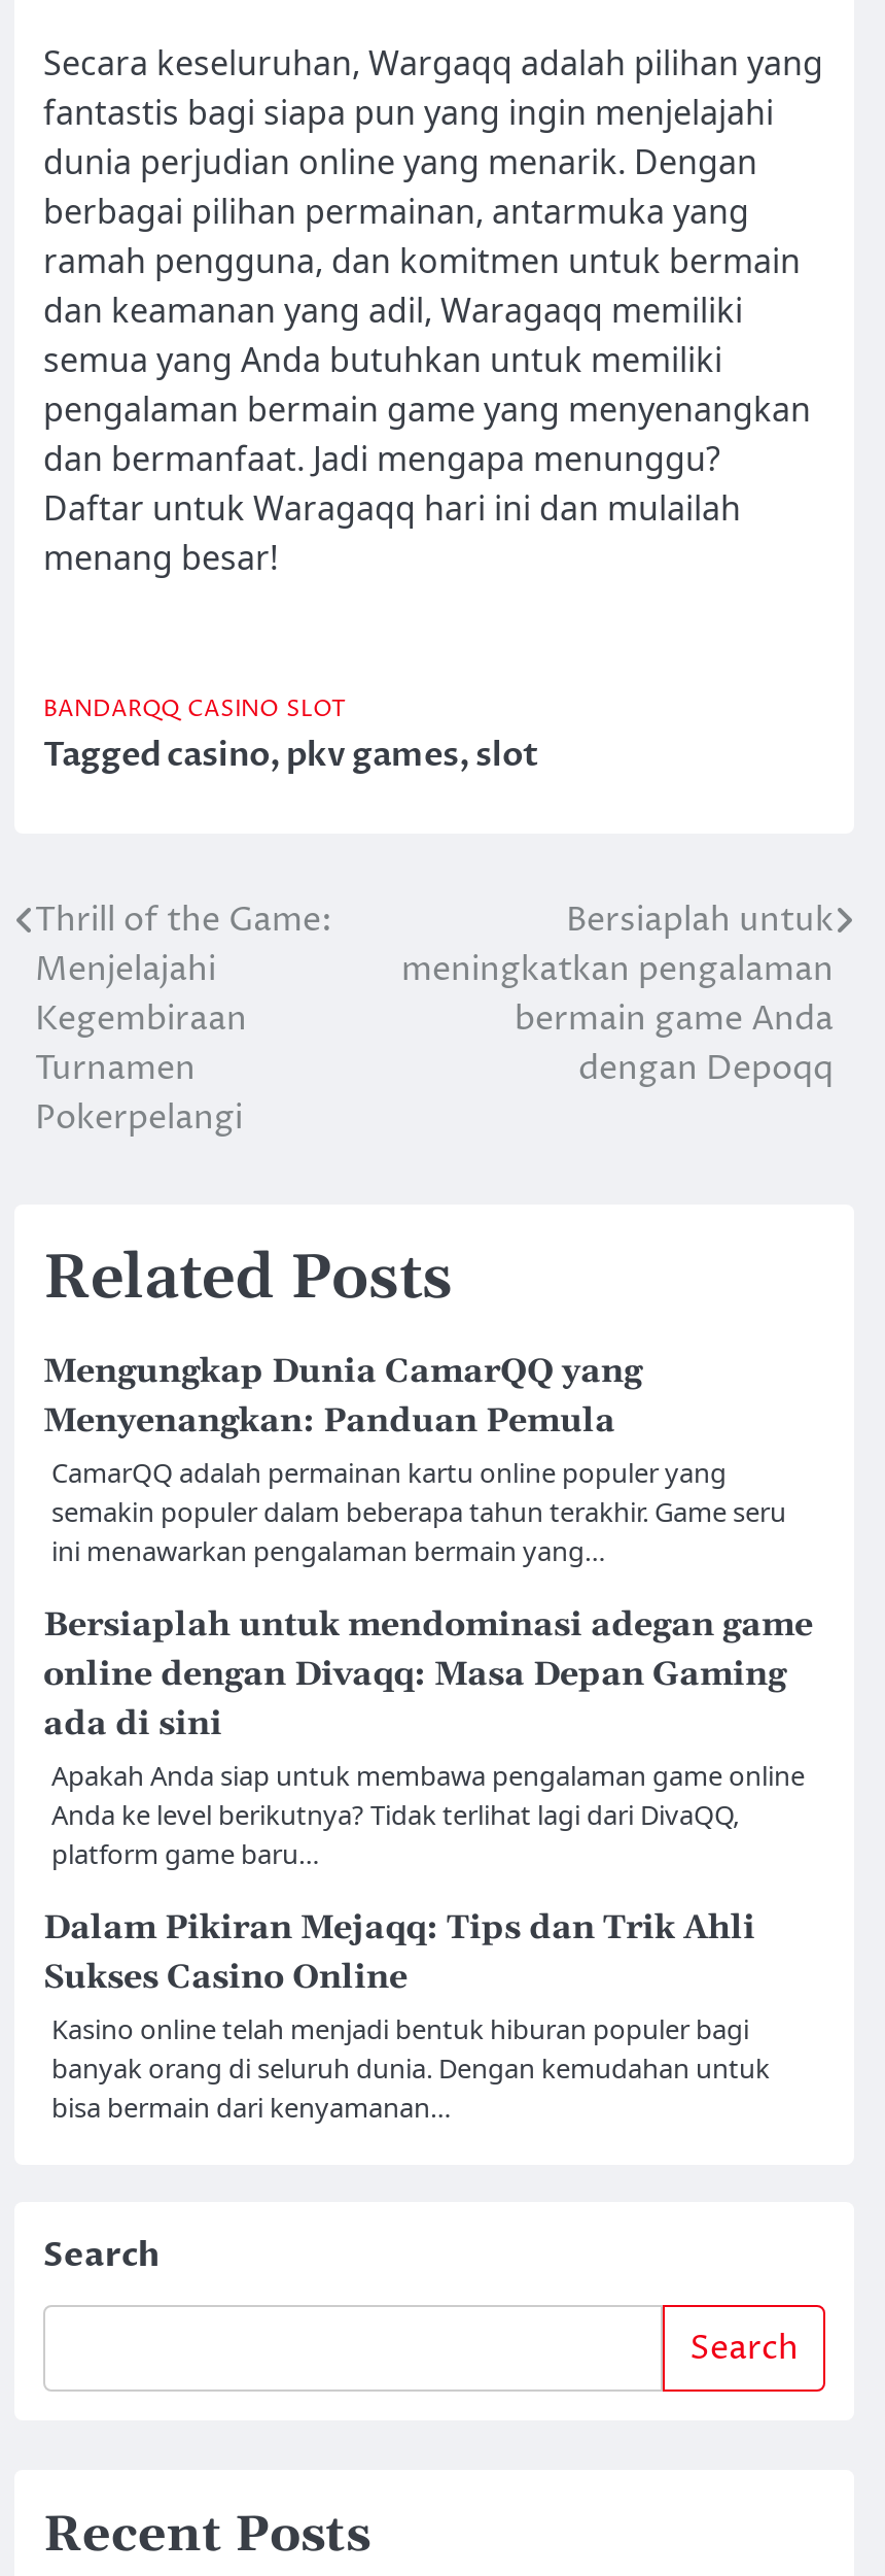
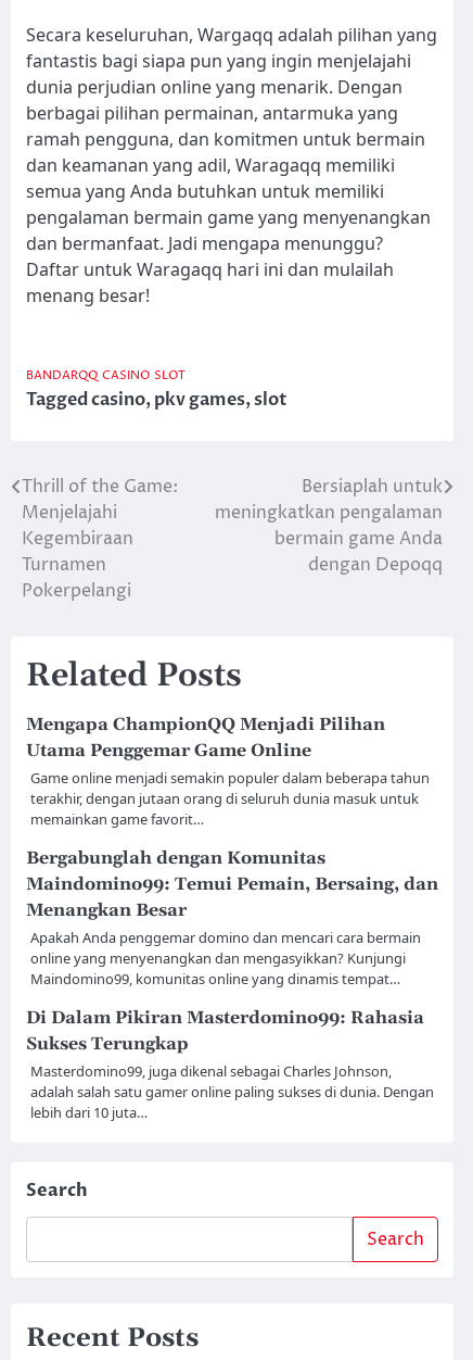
[43,1350,786,1568] Mengungkap Dunia CamarQQ yang | Menyenangkan: Panduan Pemula | CamarQQ adalah permainan kartu online populer yang | semakin populer dalam beberapa tahun terakhir. Game seru | ini menawarkan pengalaman bermain yang… -> [26,713,430,828] Mengapa ChampionQQ Menjadi Pilihan | Utama Penggemar Game Online | Game online menjadi semakin populer dalam beberapa tahun | terakhir, dengan jutaan orang di seluruh dunia masuk untuk | memainkan game favorit…
[43,1604,813,1871] Bersiaplah untuk mendominasi adegan game | online dengan Divaqq: Masa Depan Gaming | ada di sini | Apakah Anda siap untuk membawa pengalaman game online | Anda ke level berikutnya? Tidak terlihat lagi dari DivaQQ, | platform game baru… -> [26,847,438,988] Bergabunglah dengan Komunitas | Maindomino99: Temui Pemain, Bersaing, dan | Menangkan Besar | Apakah Anda penggemar domino dan mencari cara bermain | online yang menyenangkan dan mengasyikkan? Kunjungi | Maindomino99, komunitas online yang dinamis tempat…
[43,1906,770,2125] Dalam Pikiran Mejaqq: Tips dan Trik Ahli | Sukses Casino Online | Kasino online telah menjadi bentuk hiburan populer bagi | banyak orang di seluruh dunia. Dengan kemudahan untuk | bisa bermain dari kenyamanan… -> [26,1007,434,1122] Di Dalam Pikiran Masterdomino99: Rahasia | Sukses Terungkap | Masterdomino99, juga dikenal sebagai Charles Johnson, | adalah salah satu gamer online paling sukses di dunia. Dengan | lebih dari 10 juta…

